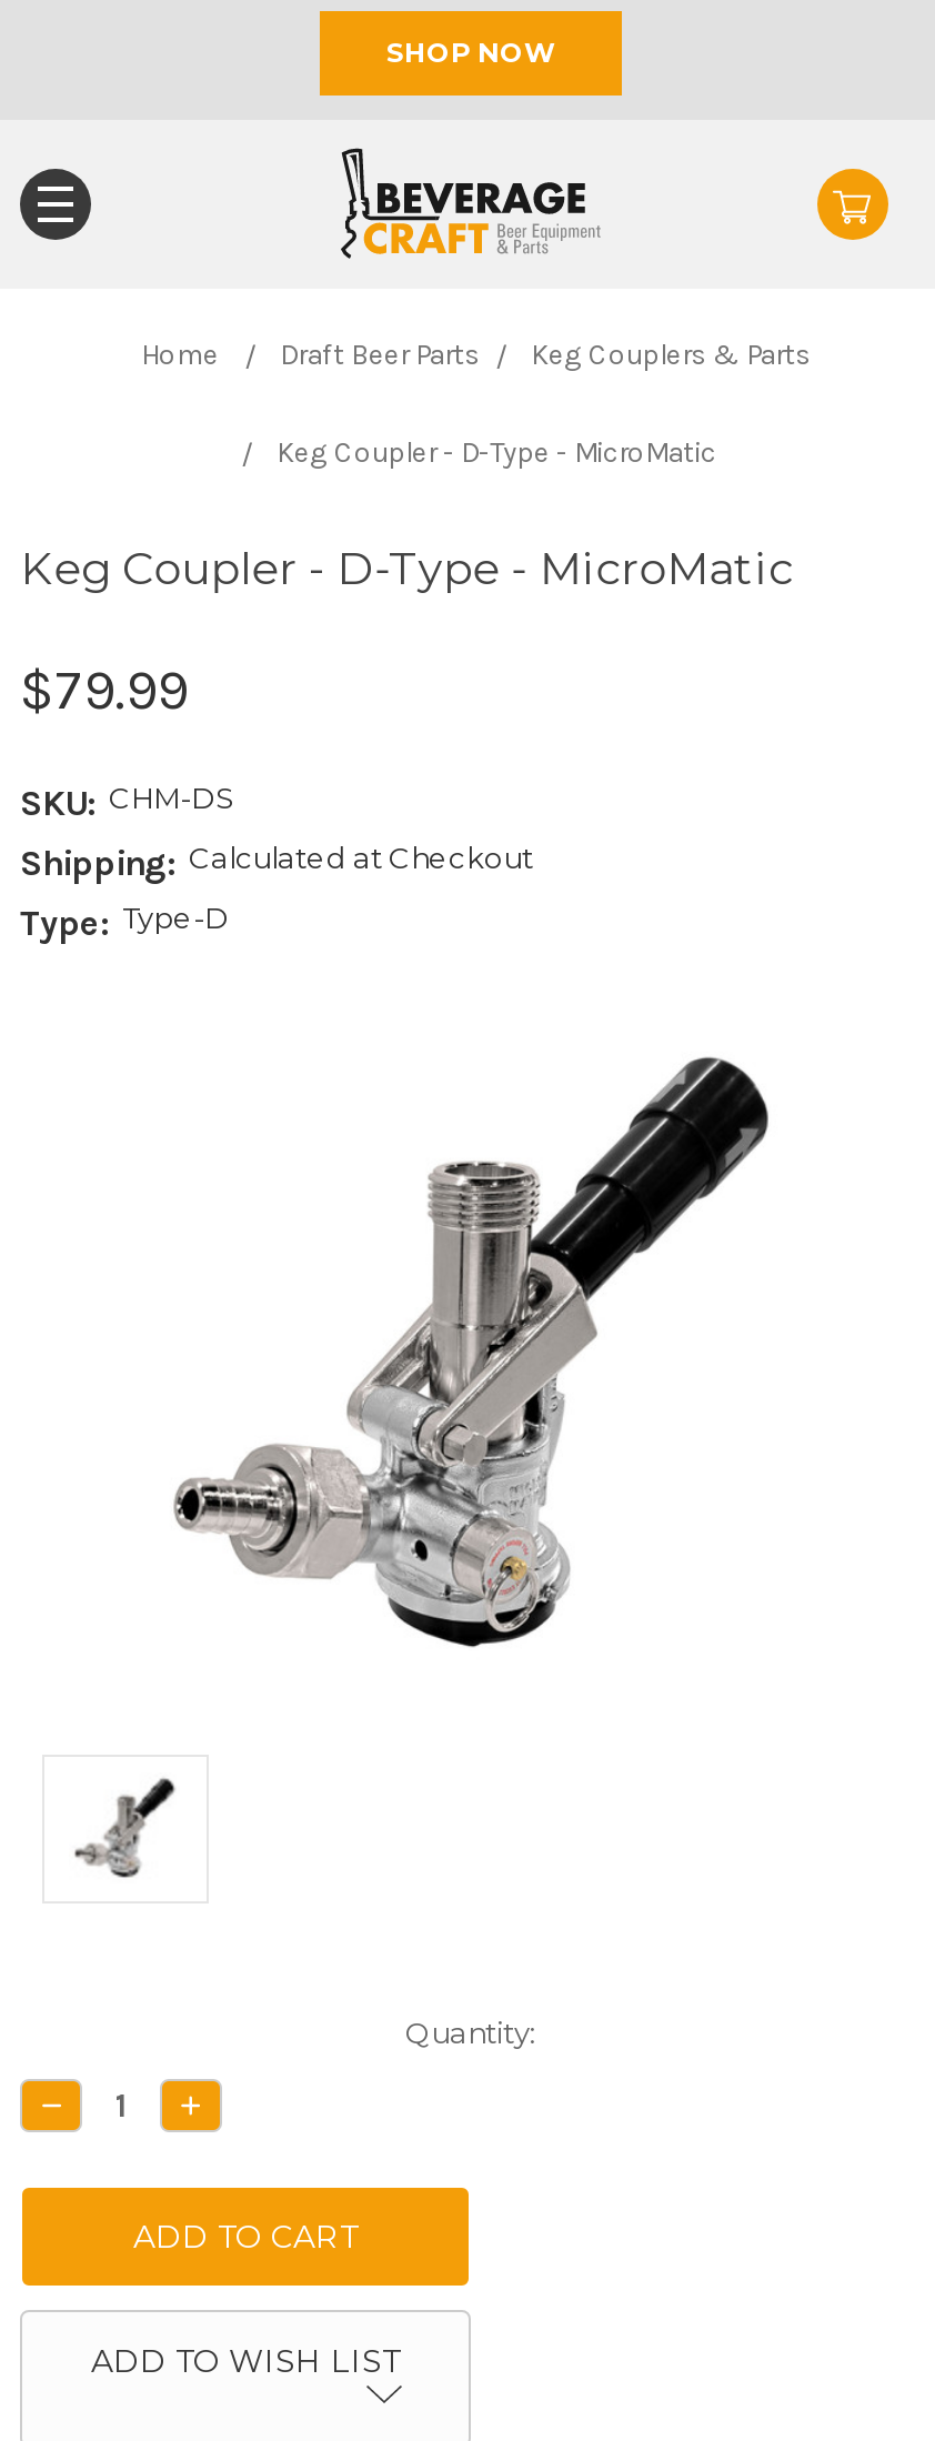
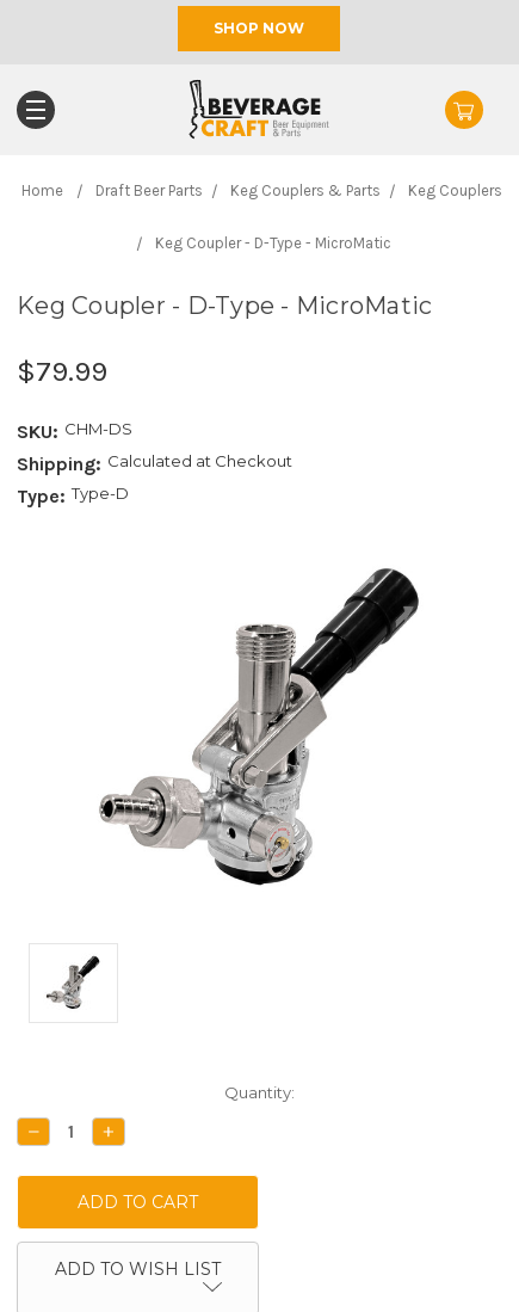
none -> [408,181,502,199] Keg Couplers

